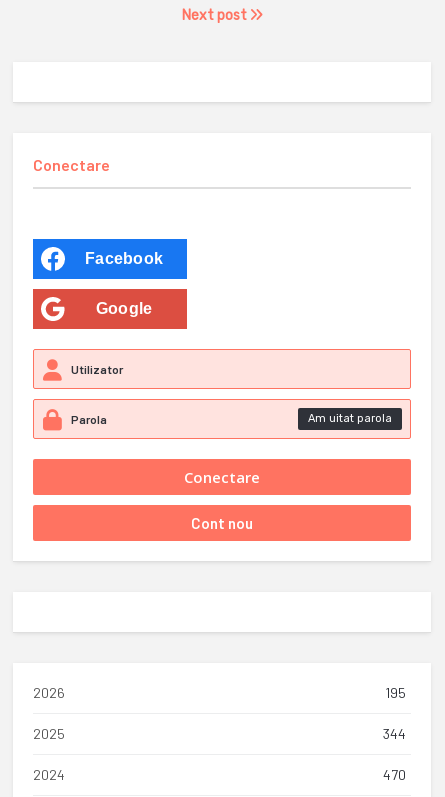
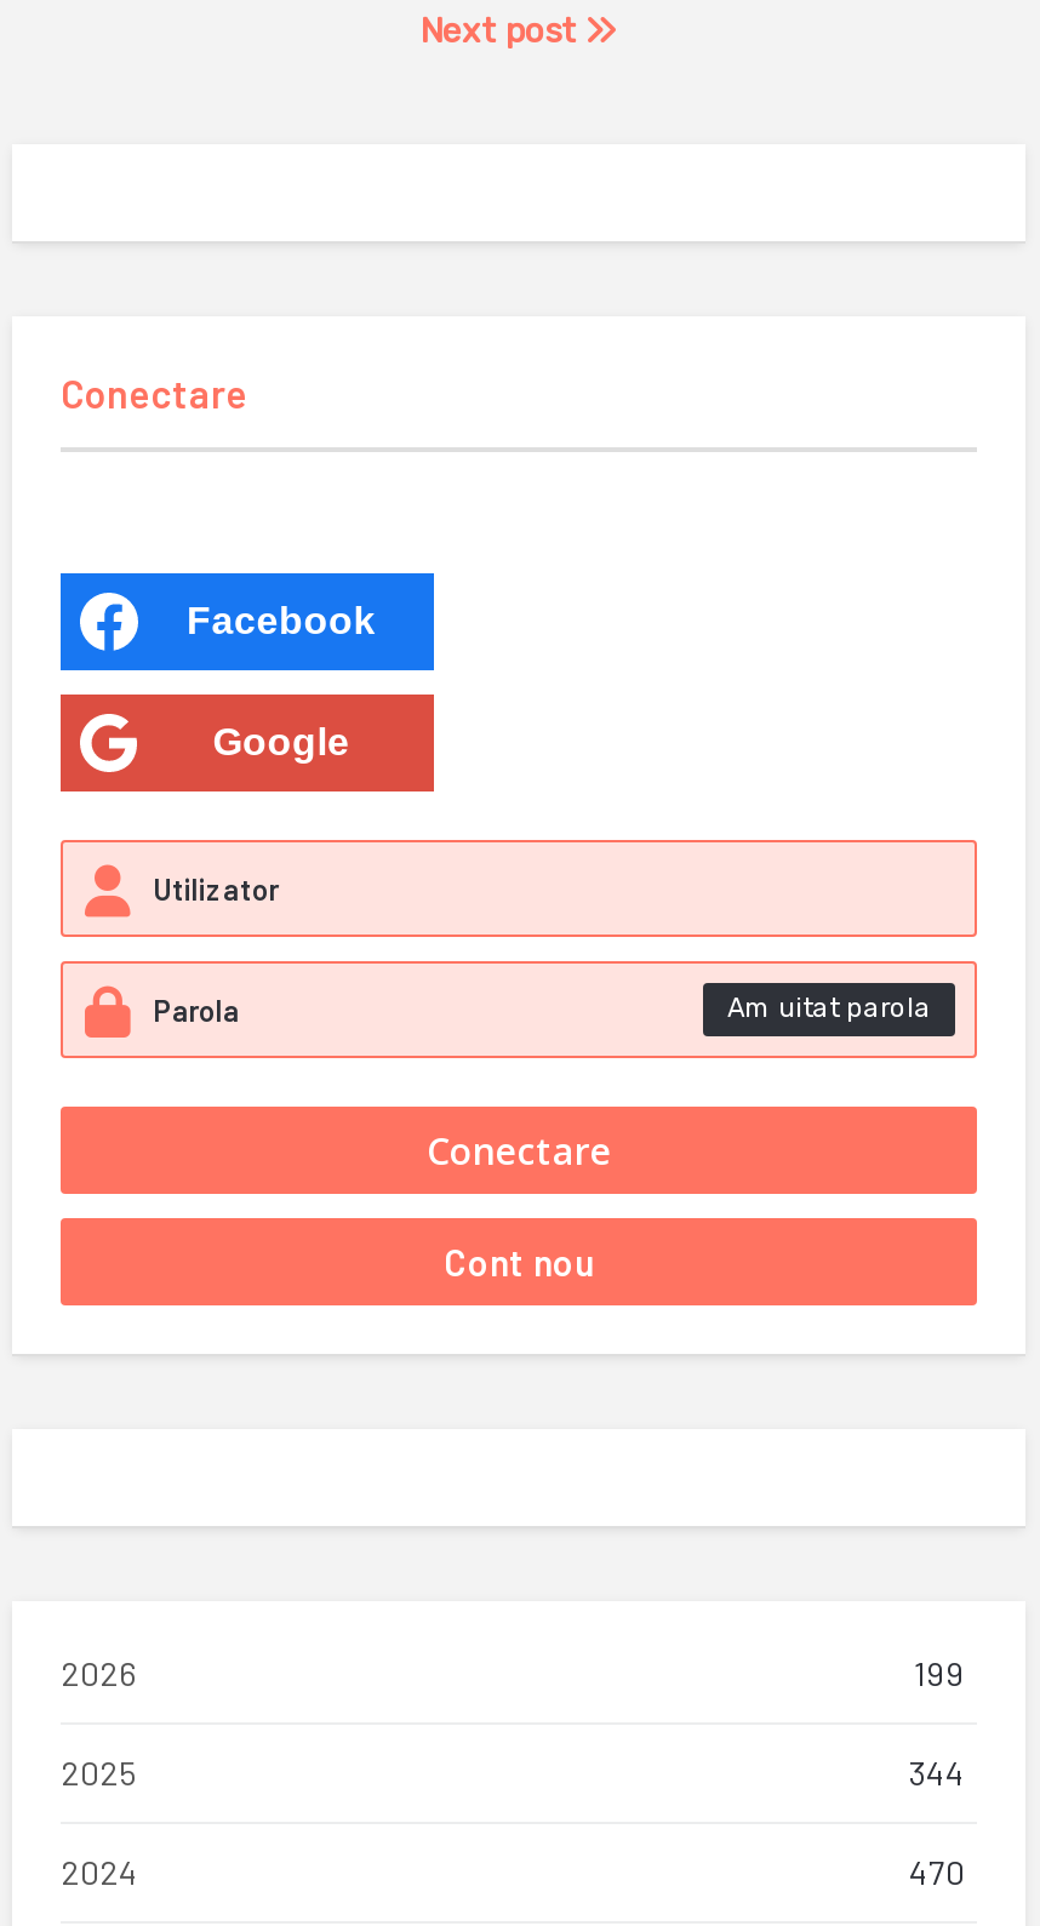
[385,684,406,701] 195 -> [914,1653,965,1694] 199

